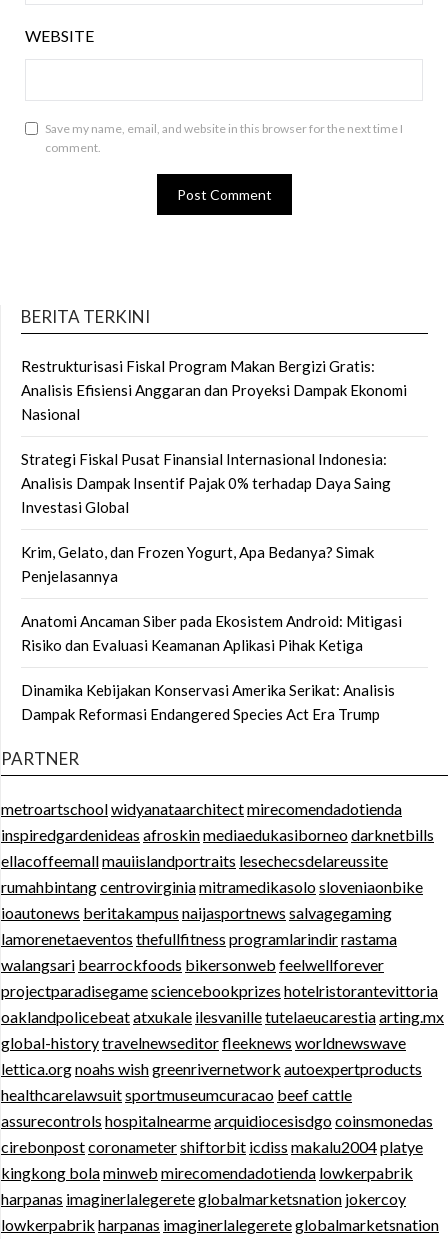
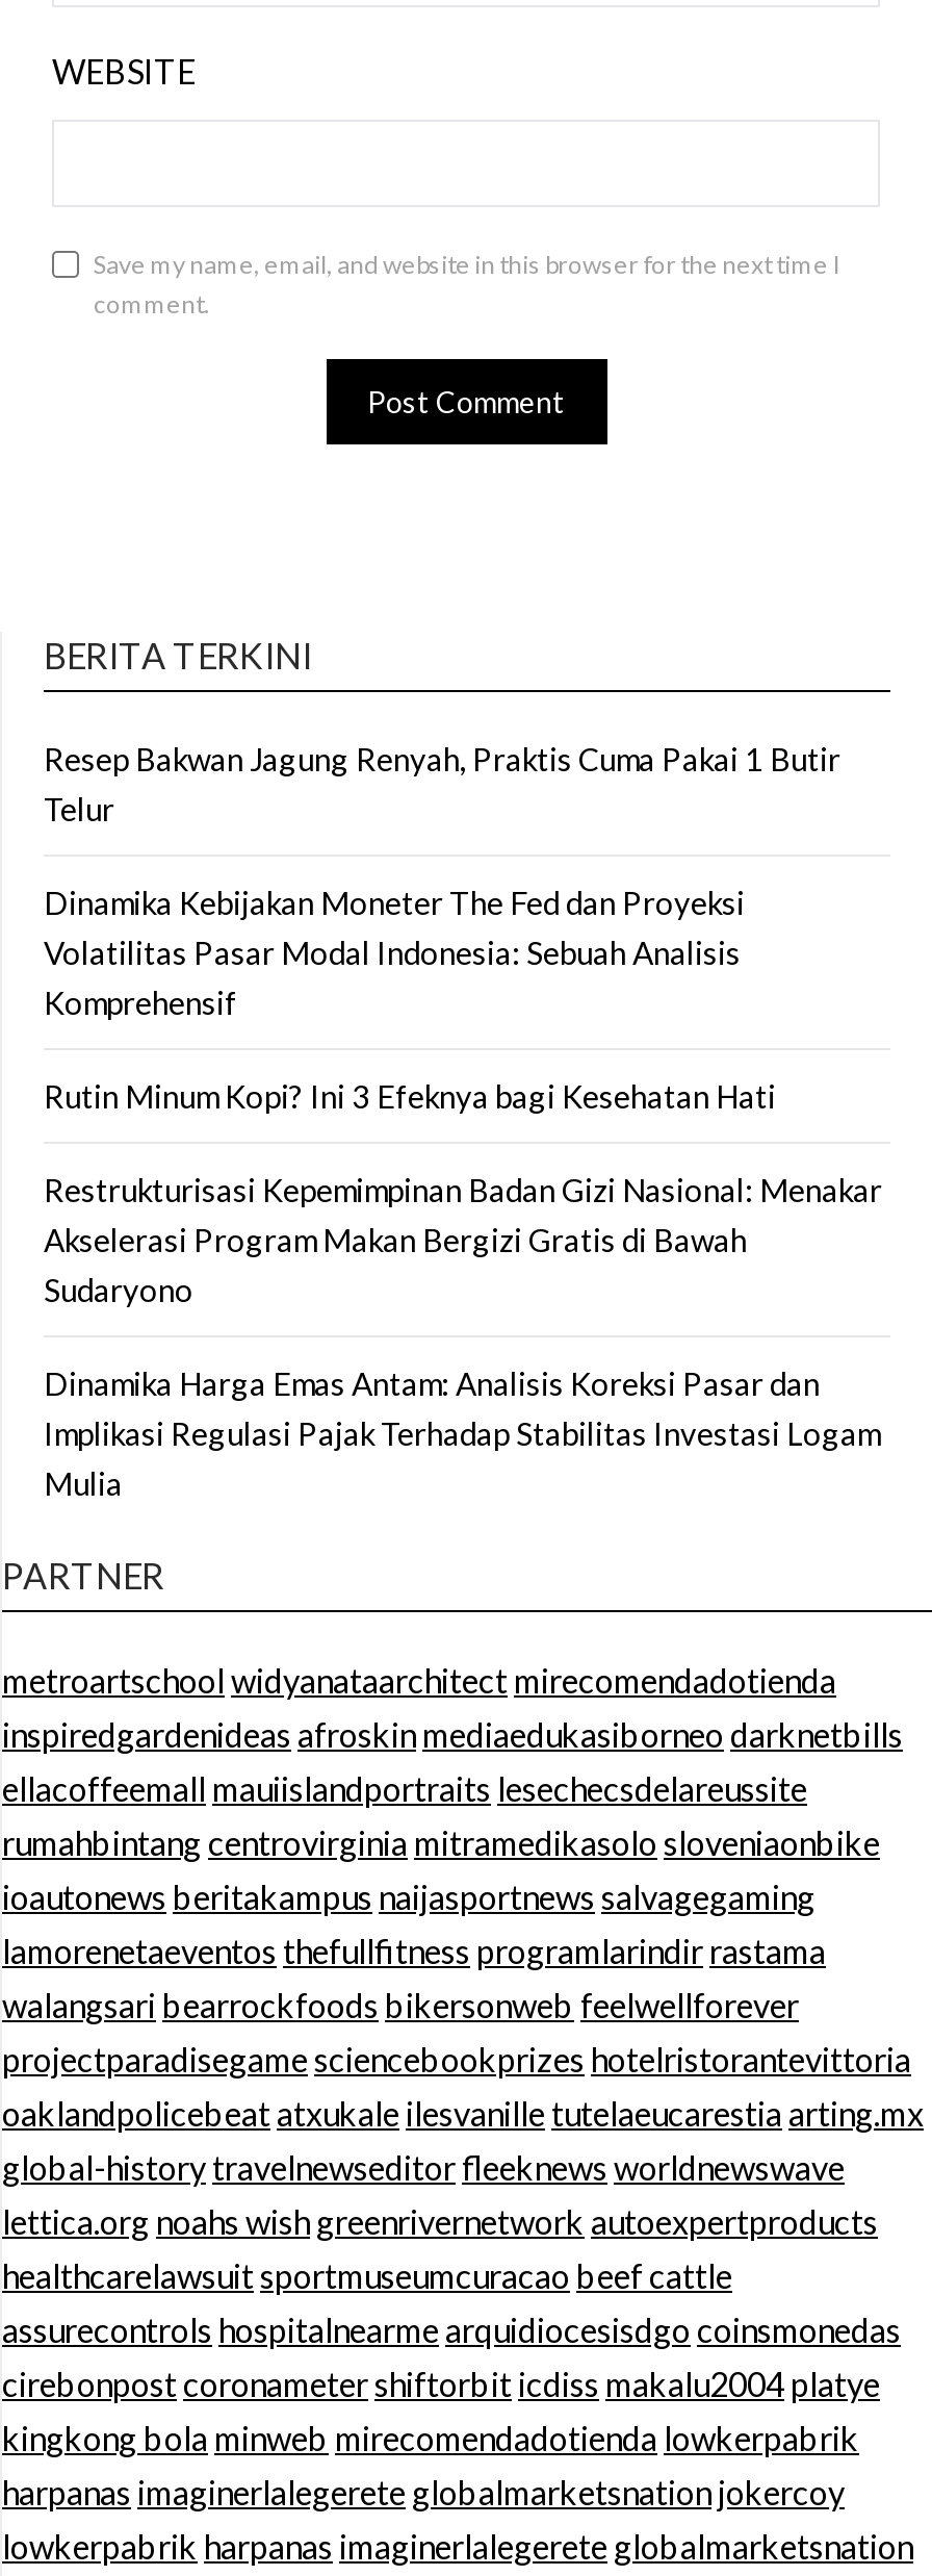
[21,357,407,423] Restrukturisasi Fiskal Program Makan Bergizi Gratis: | Analisis Efisiensi Anggaran dan Proyeksi Dampak Ekonomi | Nasional -> [44,740,840,828] Resep Bakwan Jagung Renyah, Praktis Cuma Pakai 1 Butir | Telur
[21,450,391,516] Strategi Fiskal Pusat Finansial Internasional Indonesia: | Analisis Dampak Insentif Pajak 0% terhadap Daya Saing | Investasi Global -> [44,884,745,1021] Dinamika Kebijakan Moneter The Fed dan Proyeksi | Volatilitas Pasar Modal Indonesia: Sebuah Analisis | Komprehensif
[21,543,374,585] Krim, Gelato, dan Frozen Yogurt, Apa Bedanya? Simak | Penjelasannya -> [44,1078,776,1115] Rutin Minum Kopi? Ini 3 Efeknya bagi Kesehatan Hati
[21,612,402,654] Anatomi Ancaman Siber pada Ekosistem Android: Mitigasi | Risiko dan Evaluasi Keamanan Aplikasi Pihak Ketiga -> [44,1171,882,1309] Restrukturisasi Kepemimpinan Badan Gizi Nasional: Menakar | Akselerasi Program Makan Bergizi Gratis di Bawah | Sudaryono
[21,681,395,723] Dinamika Kebijakan Konservasi Amerika Serikat: Analisis | Dampak Reformasi Endangered Species Act Era Trump -> [44,1365,880,1502] Dinamika Harga Emas Antam: Analisis Koreksi Pasar dan | Implikasi Regulasi Pajak Terhadap Stabilitas Investasi Logam | Mulia

